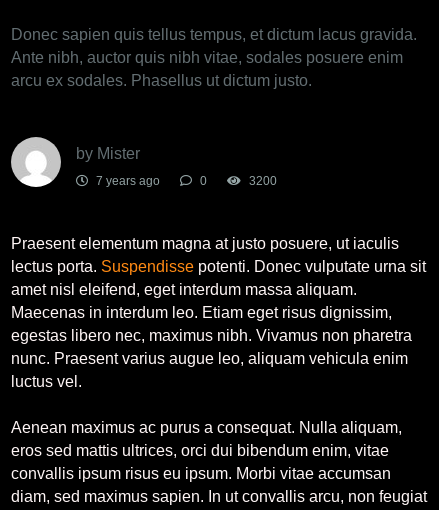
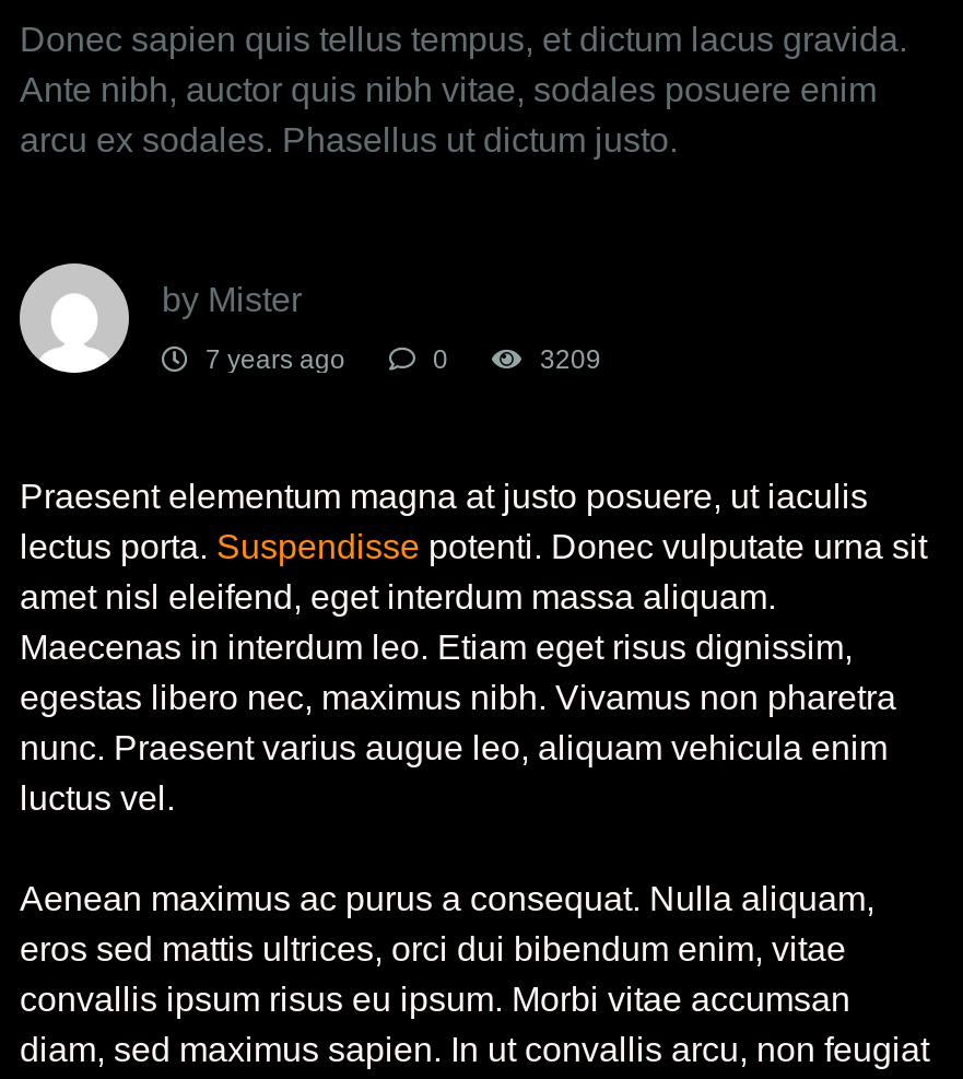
[246,174,277,188] 3200 -> [533,344,601,375] 3209

